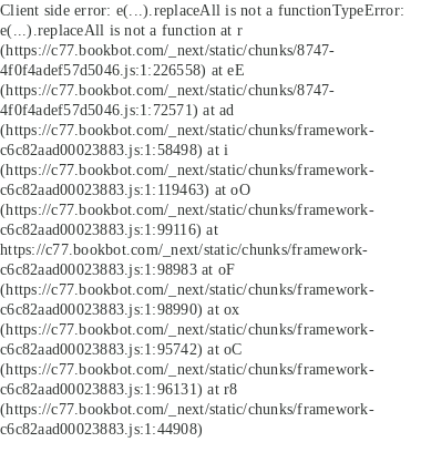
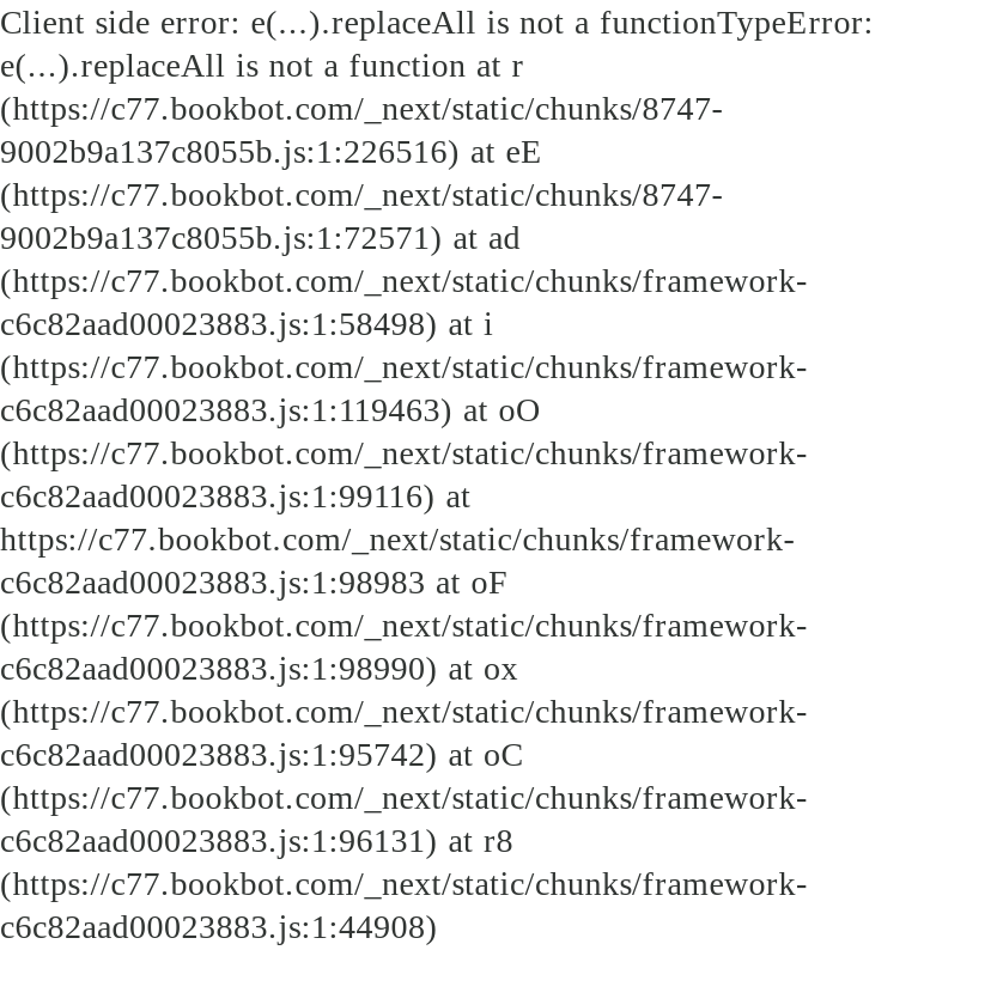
[0,61,245,79] 4f0f4adef57d5046.js:1:226558) at eE -> [0,132,543,170] 9002b9a137c8055b.js:1:226516) at eE
[0,101,234,119] 4f0f4adef57d5046.js:1:72571) at ad -> [0,218,521,256] 9002b9a137c8055b.js:1:72571) at ad

